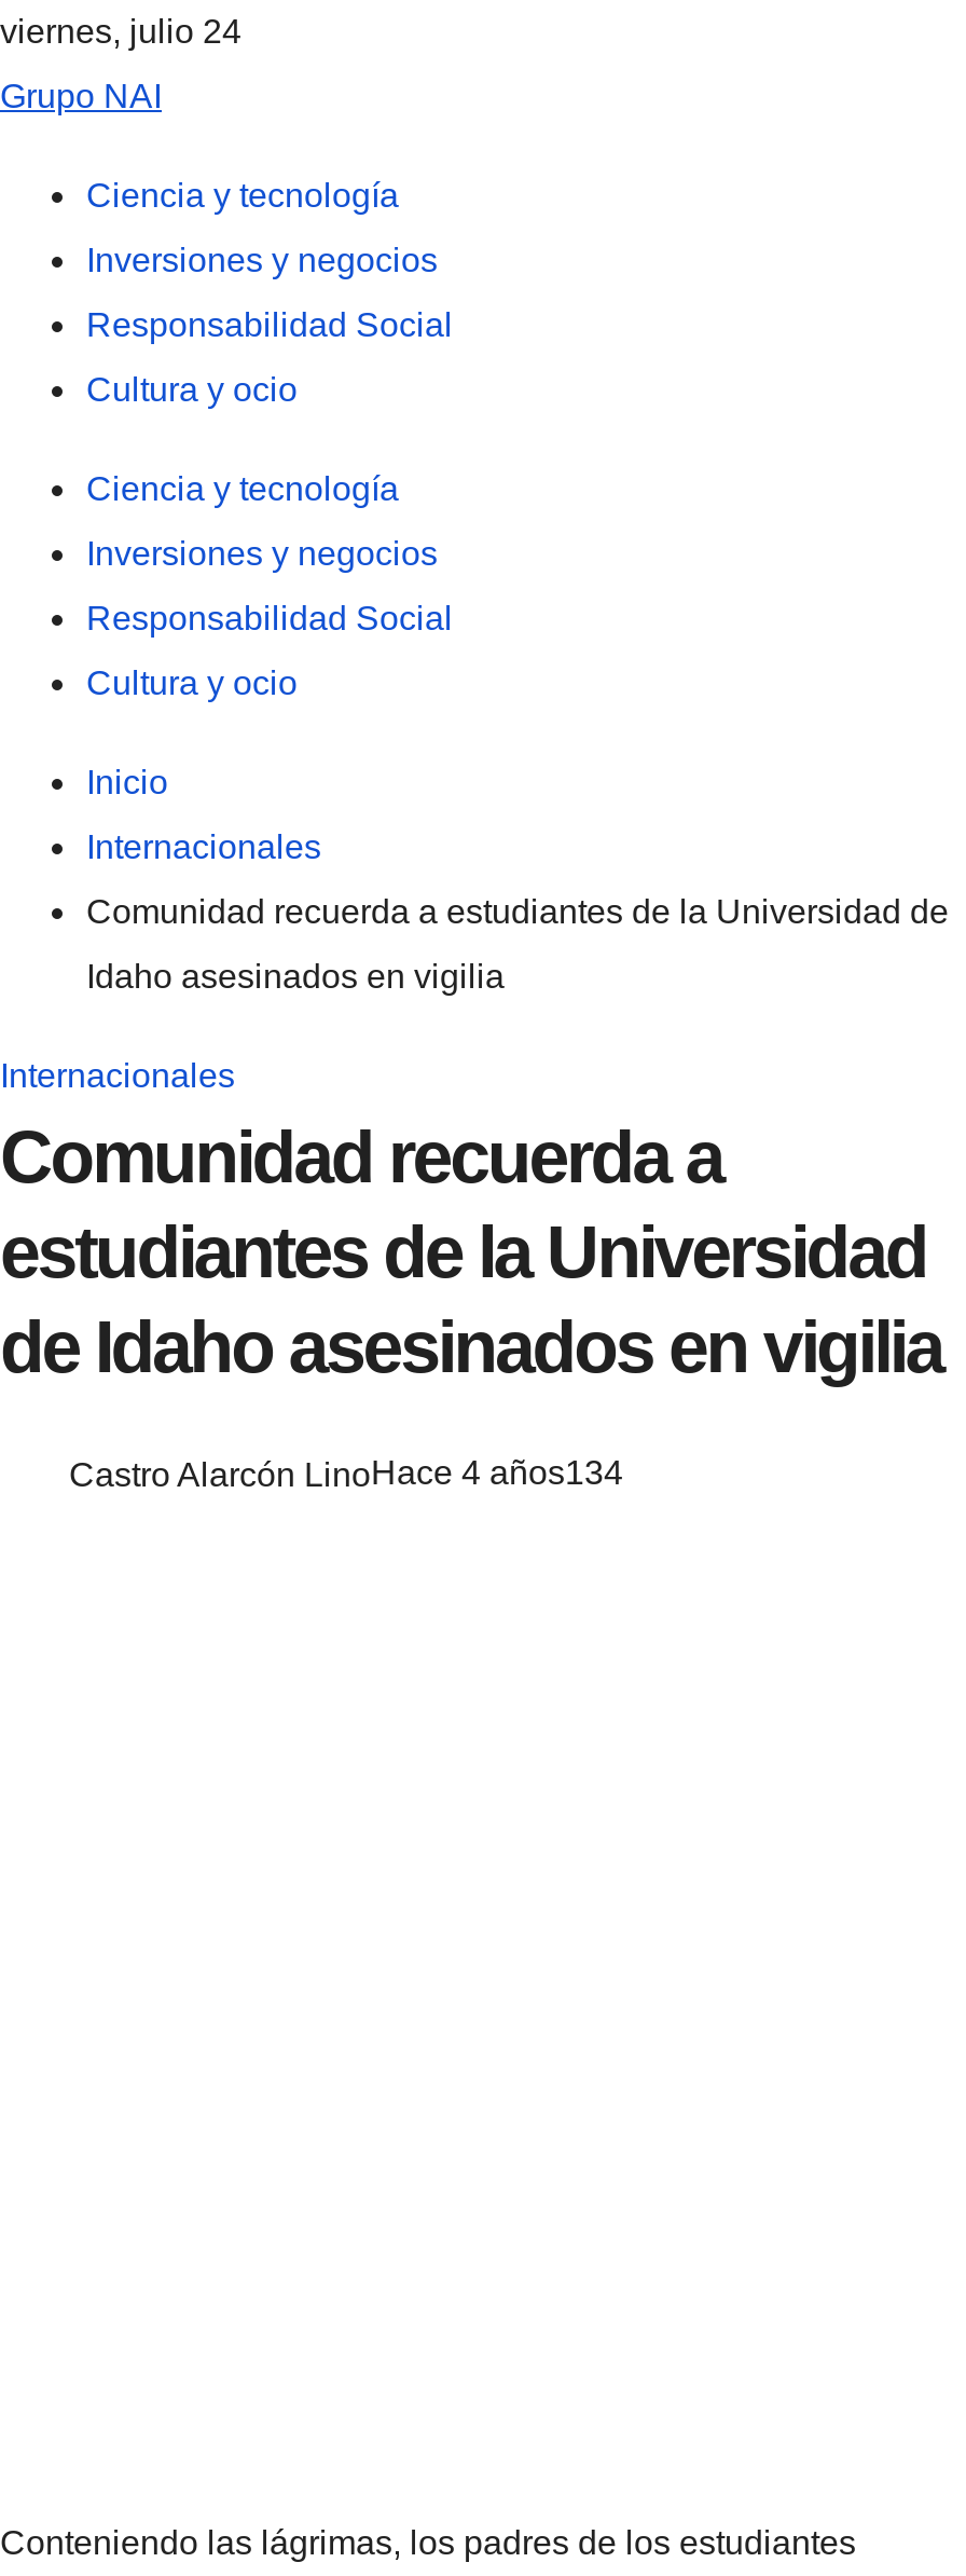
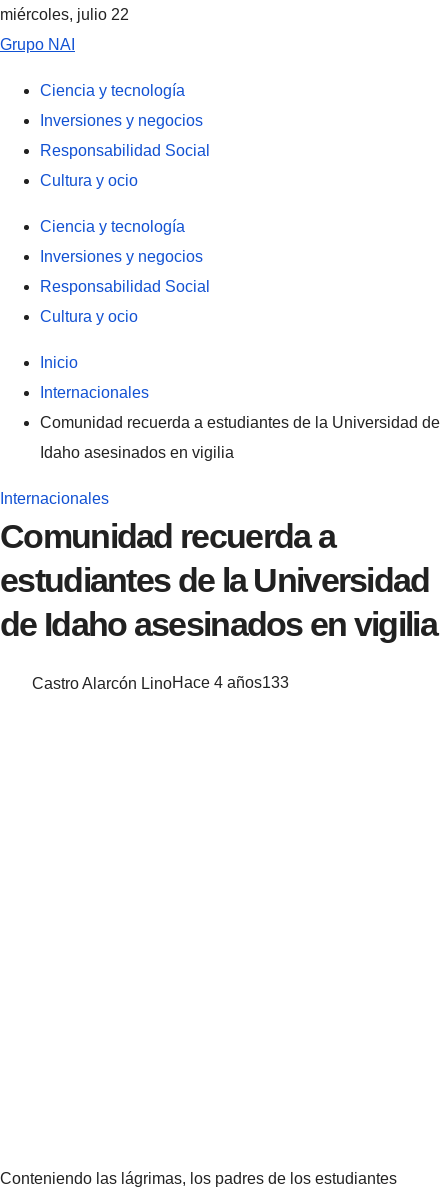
[0,13,241,50] viernes, julio 24 -> [0,6,129,23] miércoles, julio 22
[69,1455,623,1492] Castro Alarcón LinoHace 4 años134 -> [32,675,289,692] Castro Alarcón LinoHace 4 años133

